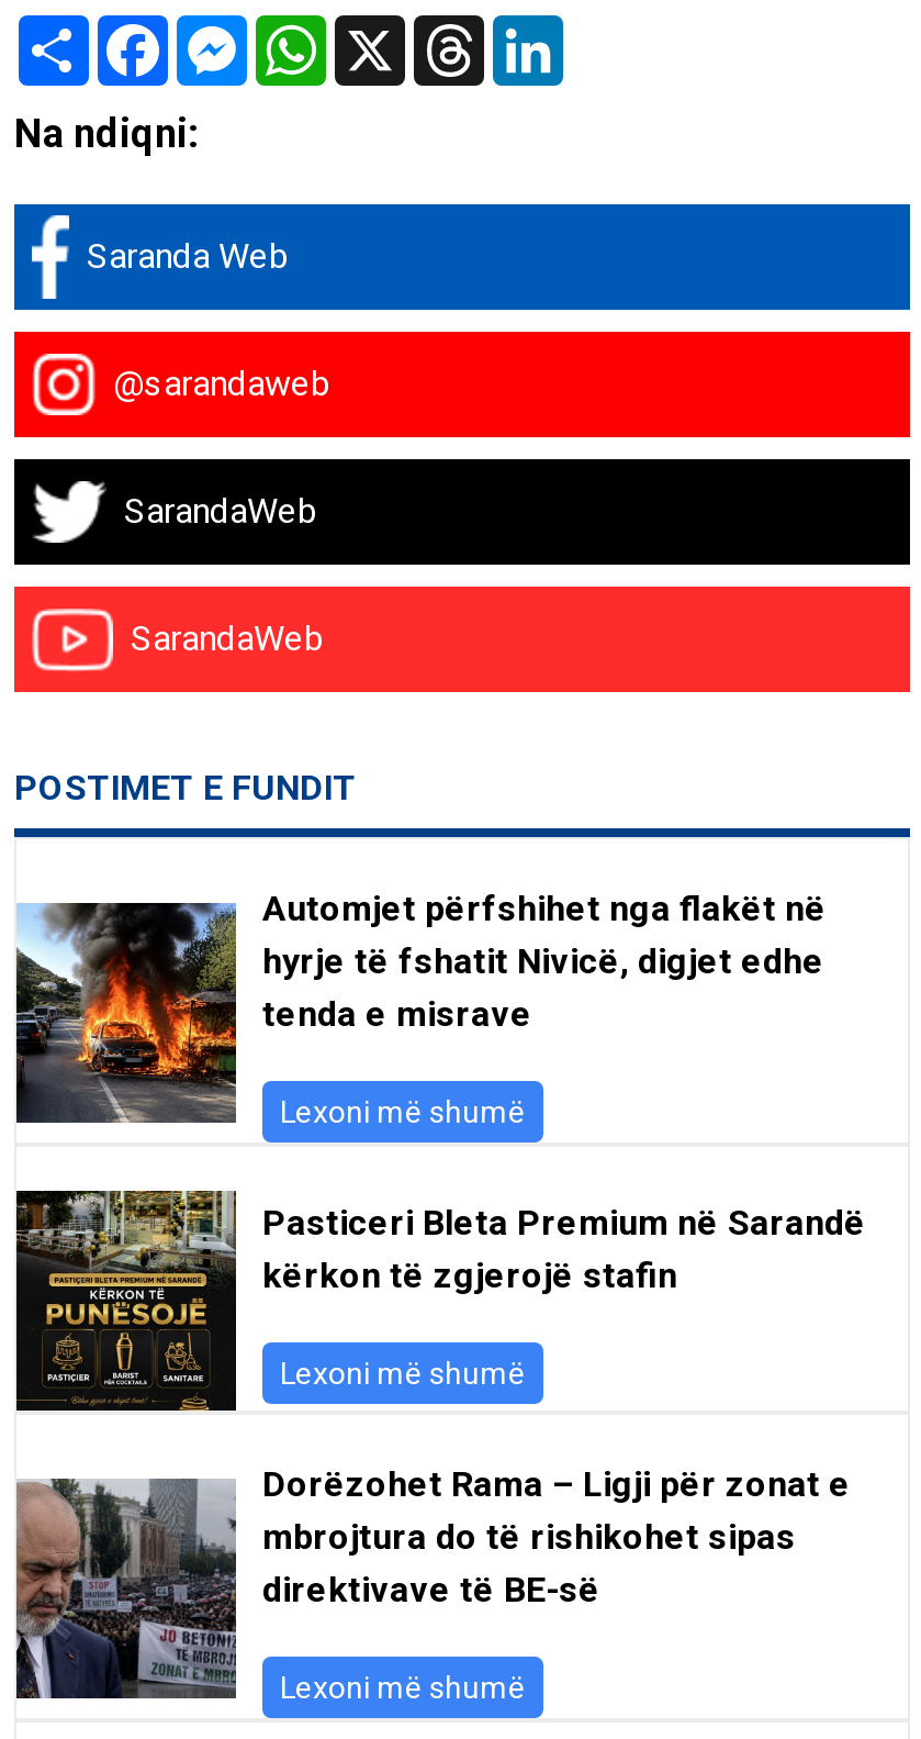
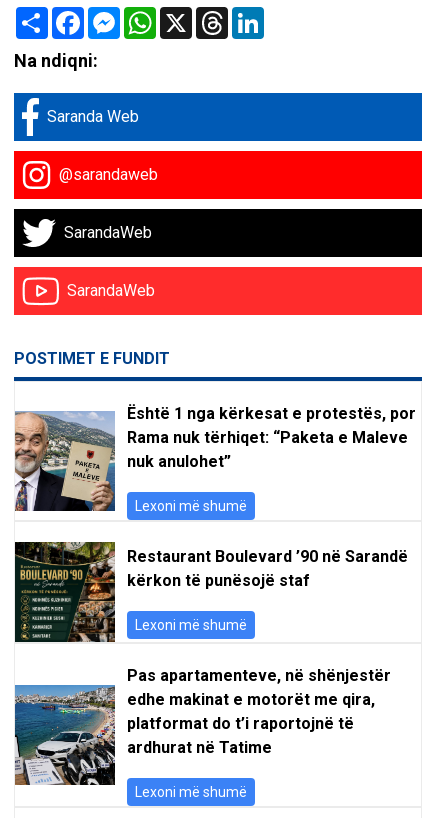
[14,889,827,1125] [image] | Automjet përfshihet nga flakët në | hyrje të fshatit Nivicë, digjet edhe | tenda e misrave -> [14,404,416,512] [image] | Është 1 nga kërkesat e protestës, por | Rama nuk tërhiqet: “Paketa e Maleve | nuk anulohet”
[16,1191,866,1413] [image] | Pasticeri Bleta Premium në Sarandë -> [15,542,408,643] [image] | Restaurant Boulevard ’90 në Sarandë
[262,1255,677,1297] kërkon të zgjerojë stafin -> [127,571,310,590] kërkon të punësojë staf
[14,1464,851,1701] [image] | Dorëzohet Rama – Ligji për zonat e | mbrojtura do të rishikohet sipas | direktivave të BE-së -> [14,666,391,786] [image] | Pas apartamenteve, në shënjestër | edhe makinat e motorët me qira, | platformat do t’i raportojnë të | ardhurat në Tatime

